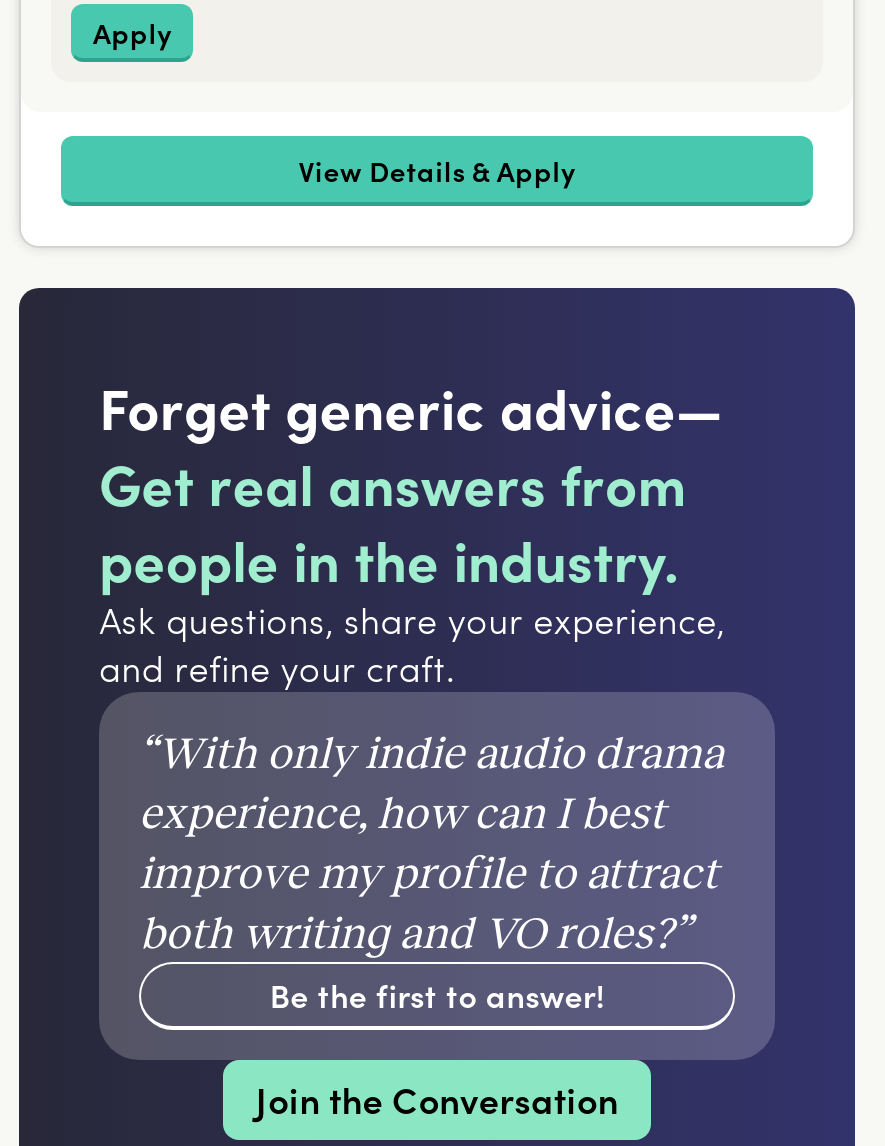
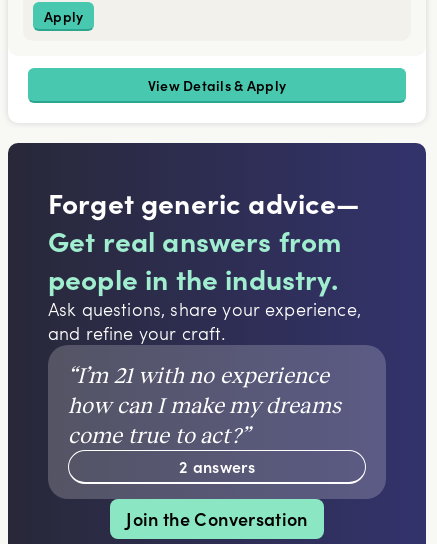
[139,724,724,1016] “With only indie audio drama | experience, how can I best | improve my profile to attract | both writing and VO roles?” | Be the first to answer! -> [68,361,341,477] “I’m 21 with no experience | how can I make my dreams | come true to act?” | 2 answers

